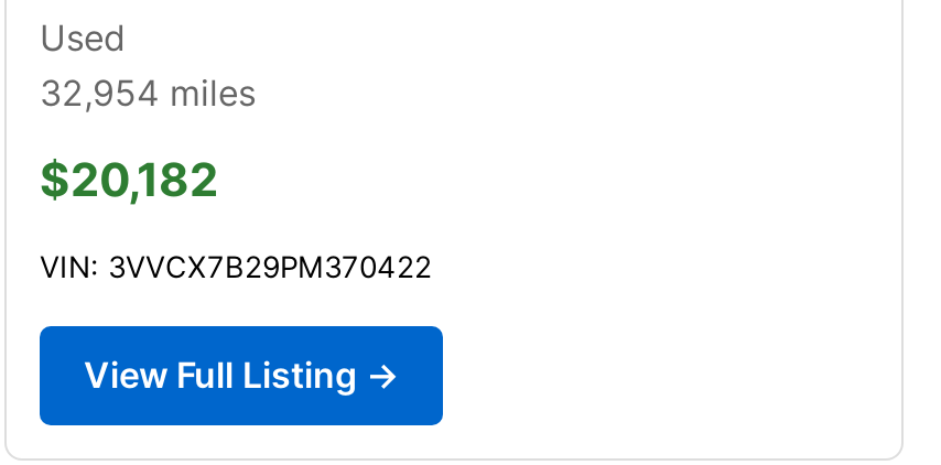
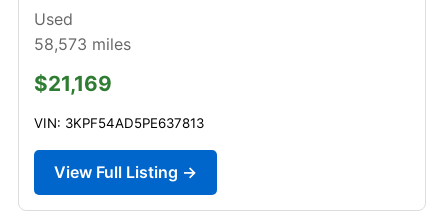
[40,70,256,114] 32,954 miles -> [34,34,131,54] 58,573 miles
[40,152,218,207] $20,182 -> [34,71,112,96] $21,169
[40,249,432,284] VIN: 3VVCX7B29PM370422 -> [34,115,204,131] VIN: 3KPF54AD5PE637813

